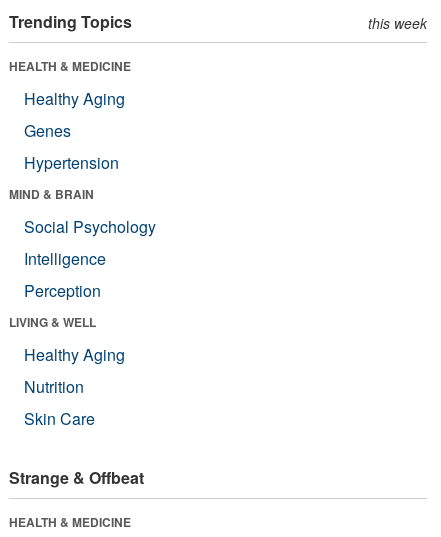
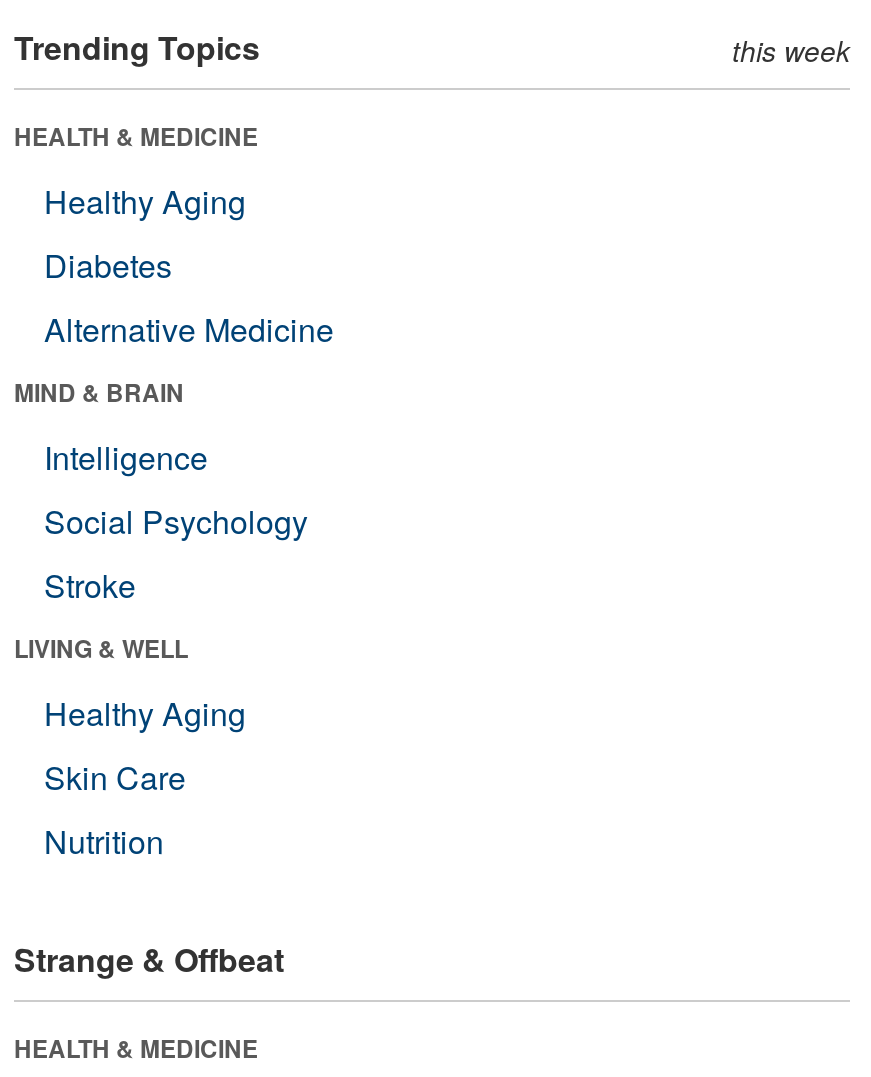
[24,119,119,174] Genes | Hypertension -> [44,242,334,352] Diabetes | Alternative Medicine
moved [24,215,156,238] -> [44,498,308,544]: Social Psychology
moved [24,247,106,270] -> [44,434,208,480]: Intelligence
[24,279,101,302] Perception -> [44,562,136,608] Stroke
moved [24,375,84,398] -> [44,818,164,864]: Nutrition
moved [24,407,95,430] -> [44,754,186,800]: Skin Care

